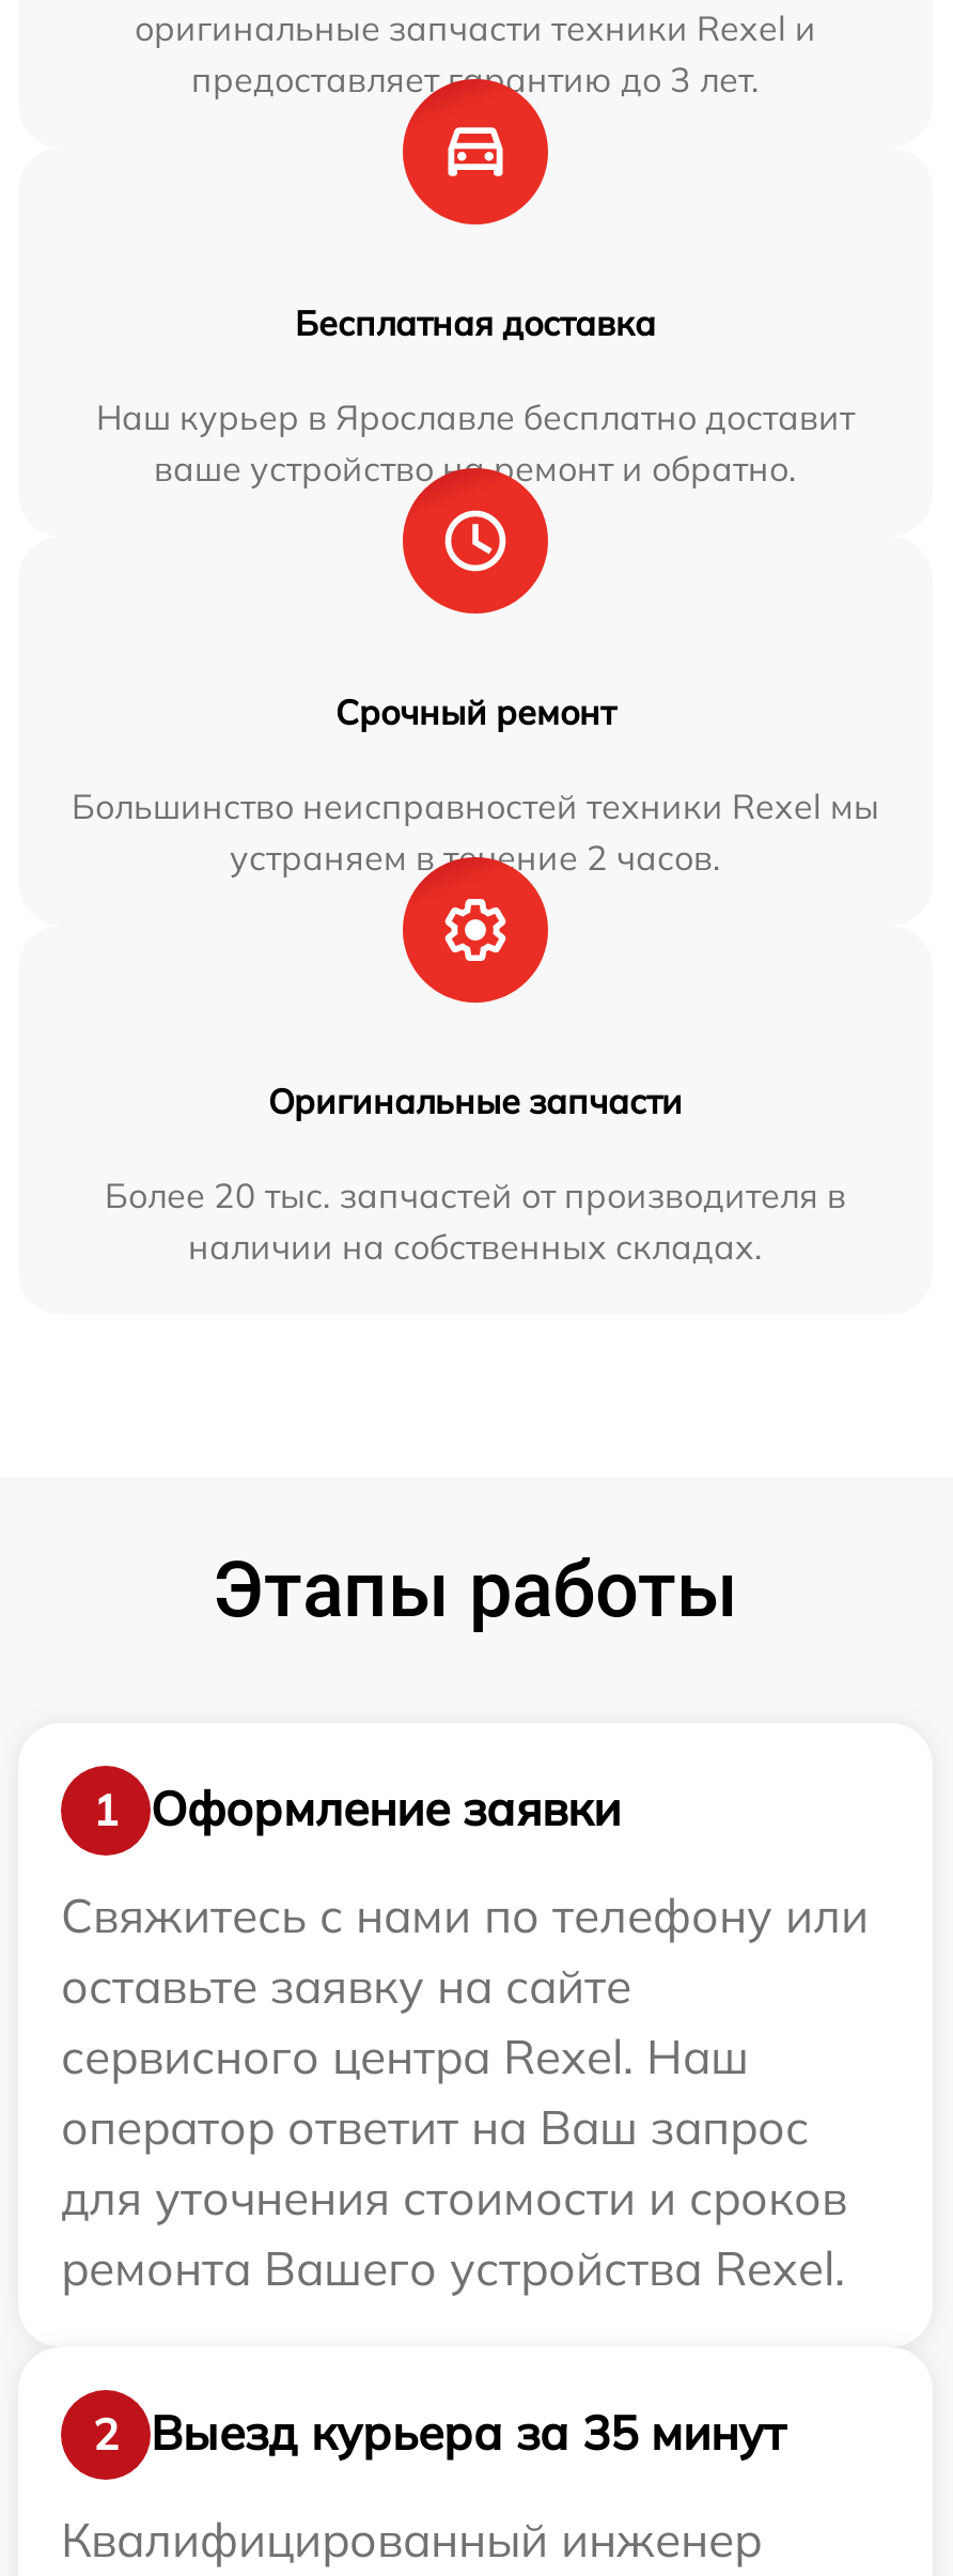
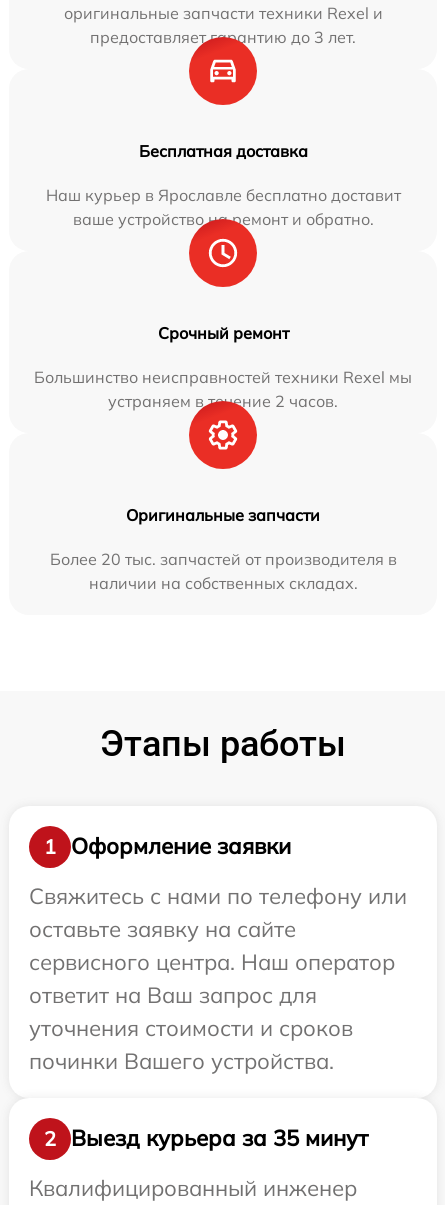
[61,2026,847,2297] сервисного центра Rexel. Наш | оператор ответит на Ваш запрос | для уточнения стоимости и сроков | ремонта Вашего устройства Rexel. -> [29,947,395,1074] сервисного центра. Наш оператор | ответит на Ваш запрос для | уточнения стоимости и сроков | починки Вашего устройства.

